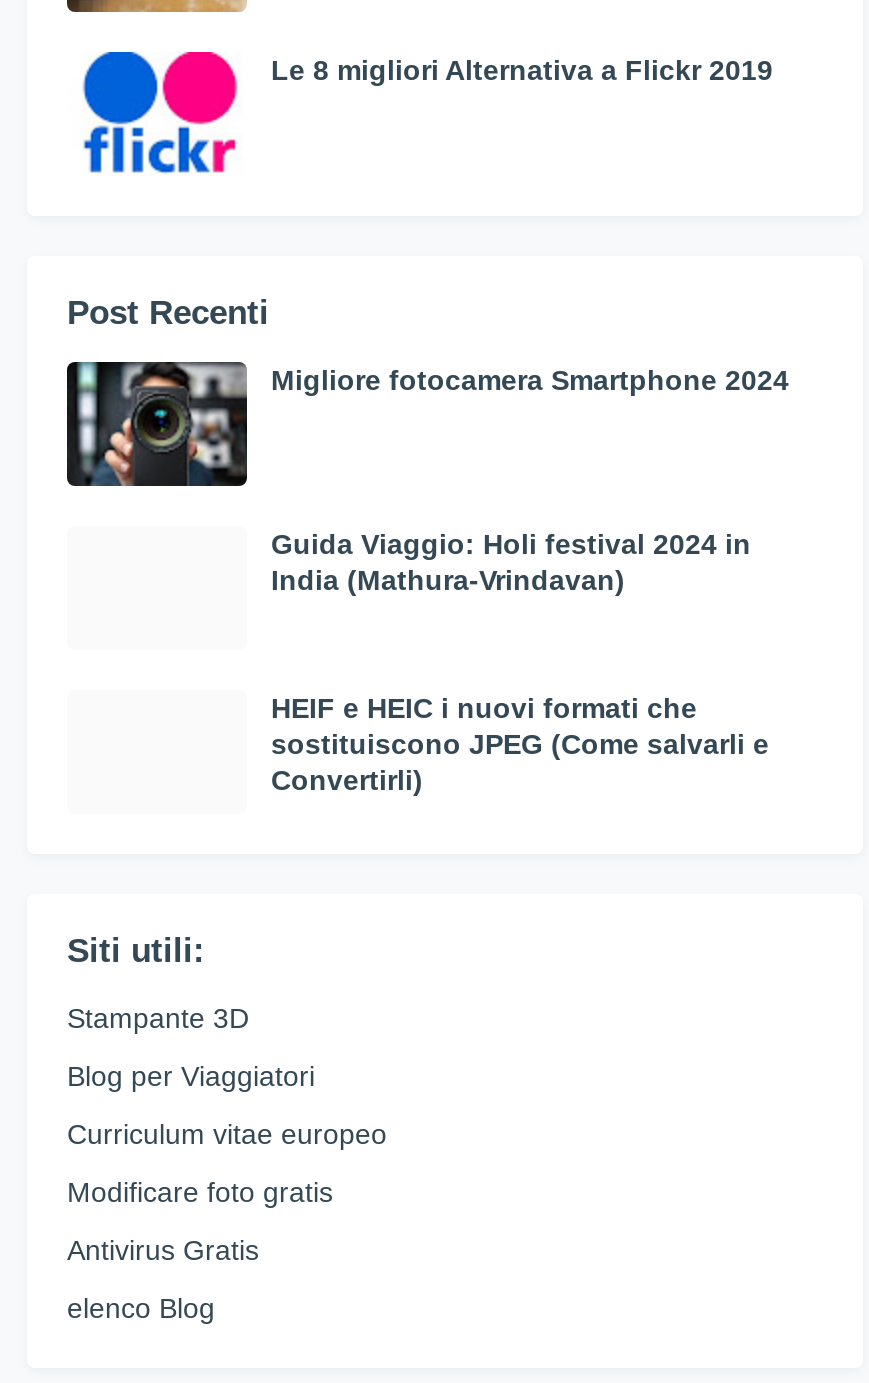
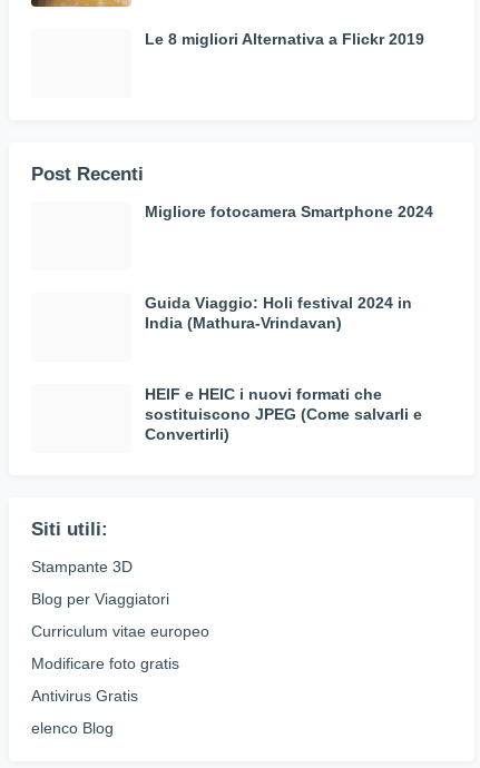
[81,50,239,174] [image] -> none
[65,360,249,488] [image] -> none

